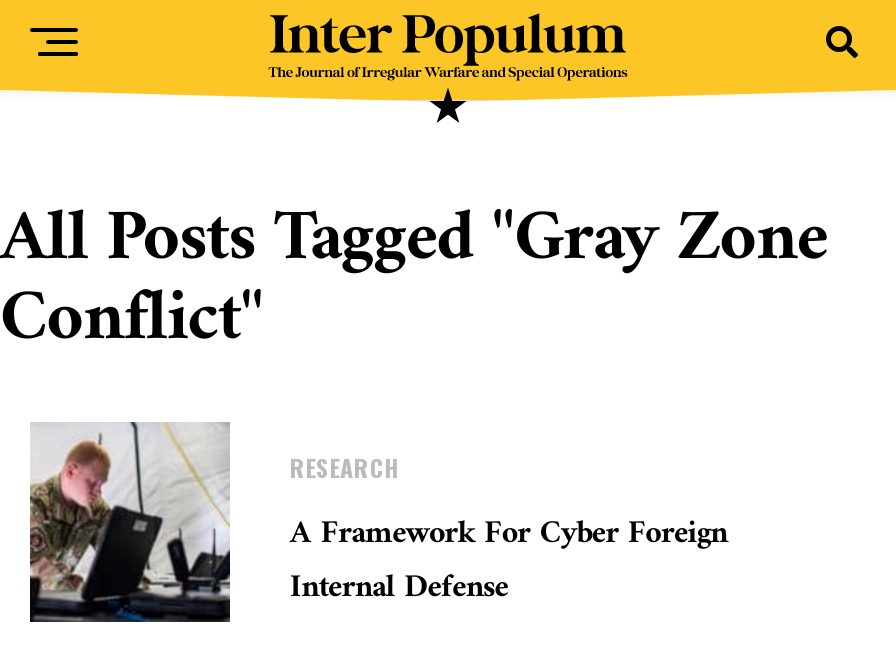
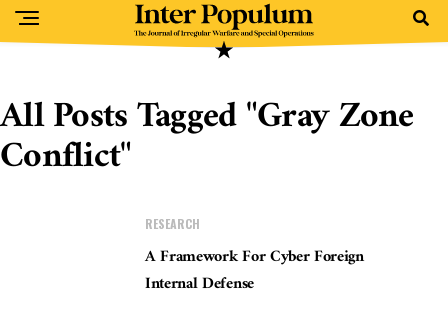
[28,420,232,624] [image] -> none

